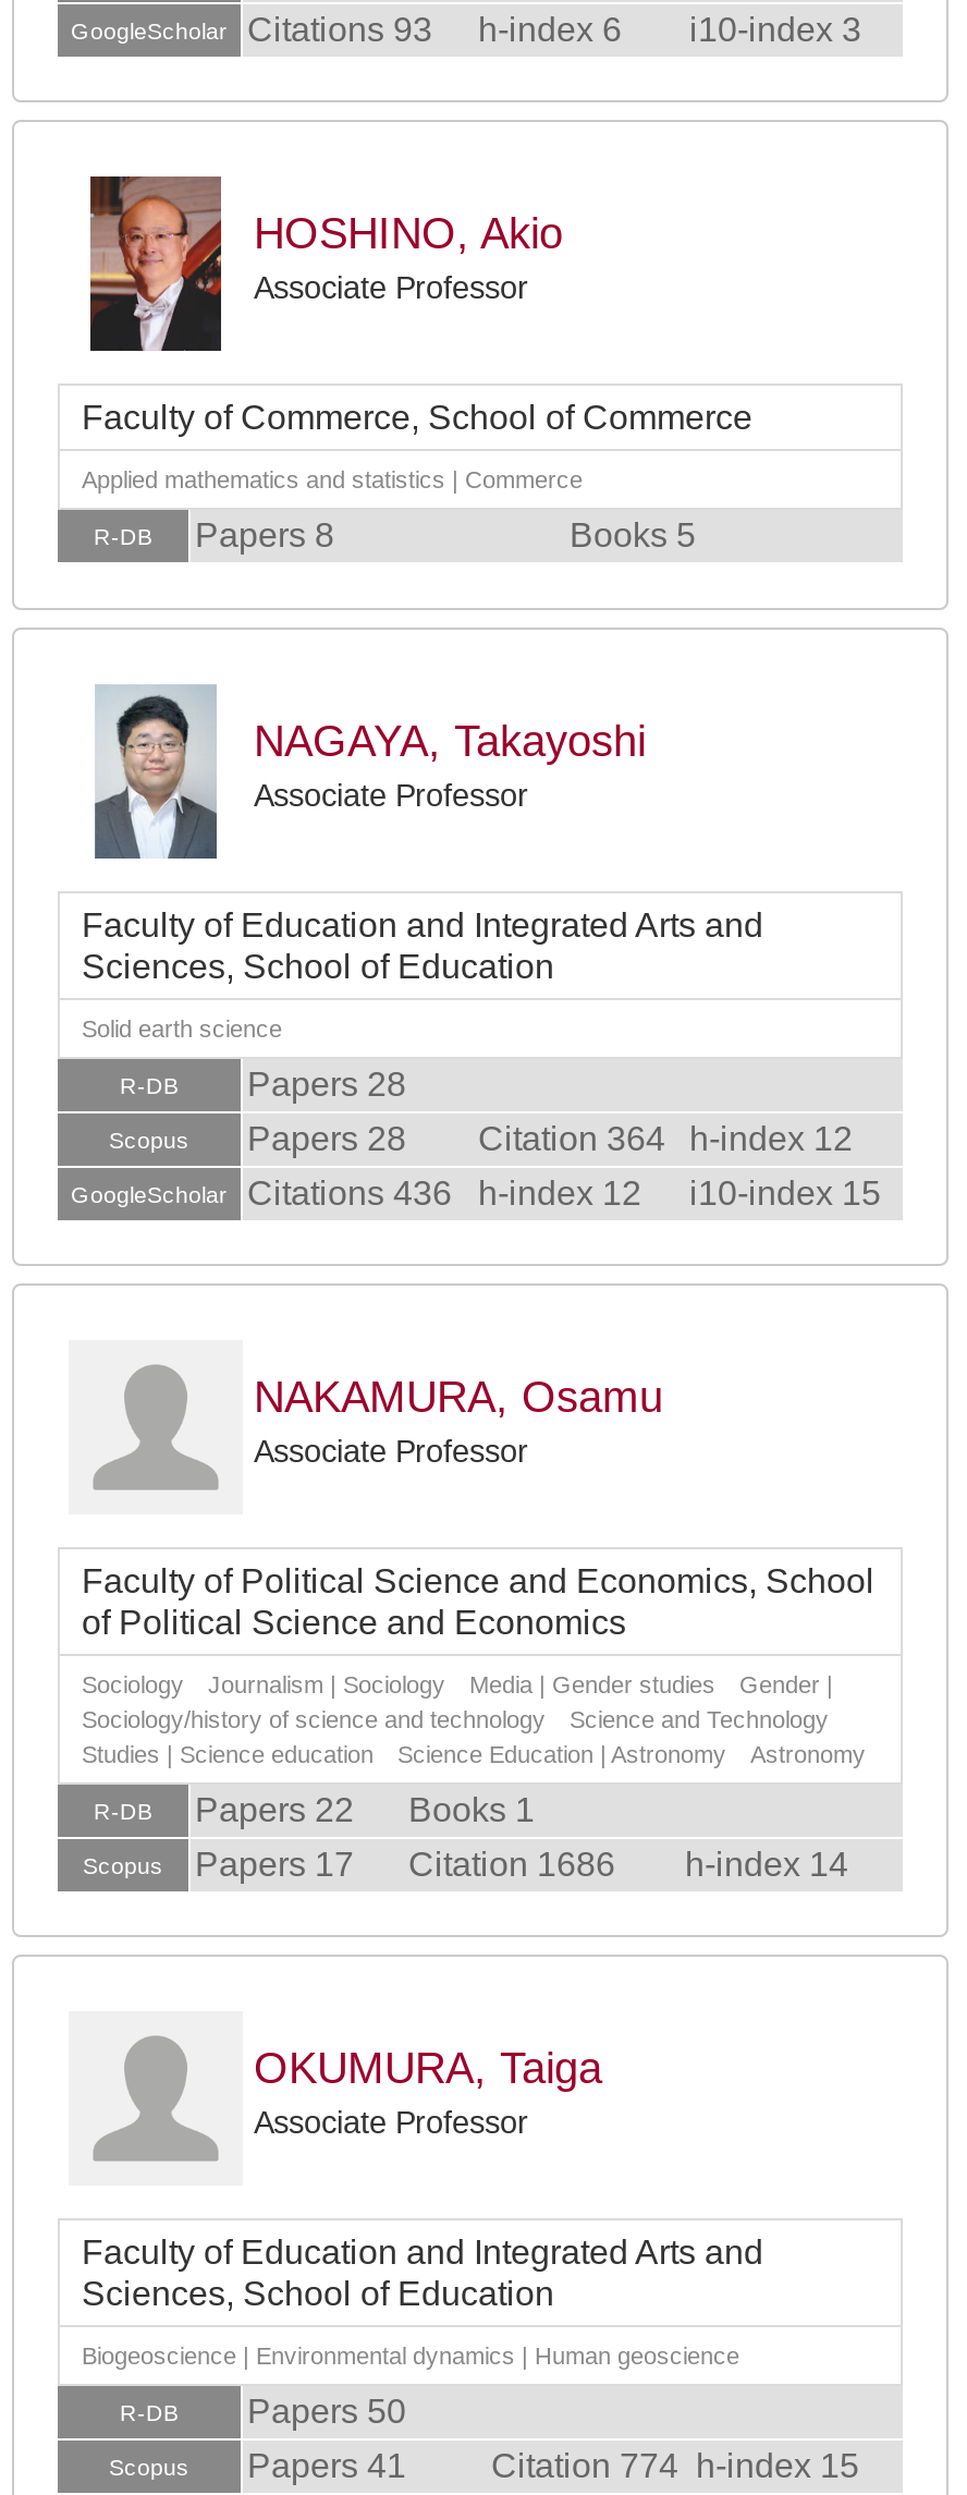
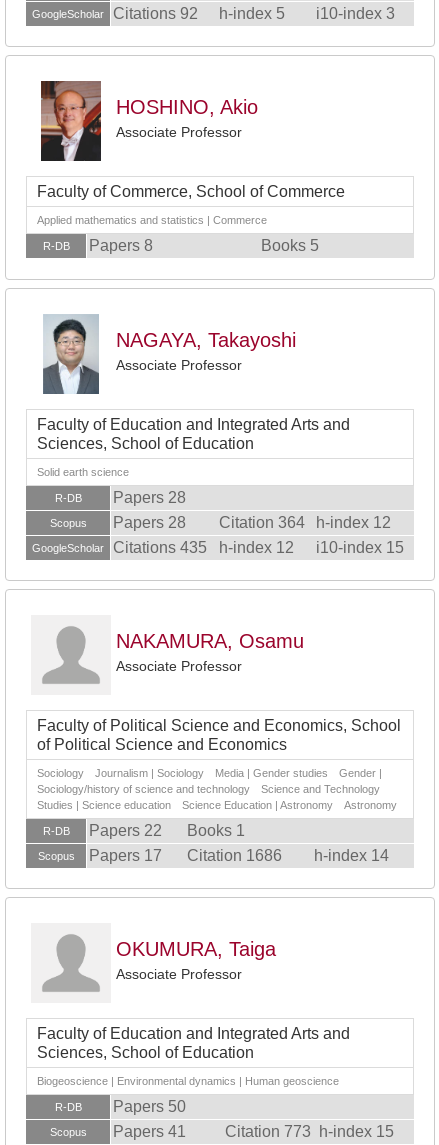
[247,11,432,48] Citations 93 -> [113,5,198,22] Citations 92
[478,11,622,48] h-index 6 -> [219,5,285,22] h-index 5
[71,1175,881,1212] GoogleScholar Citations 436 h-index 12 i10-index 15 -> [32,539,404,556] GoogleScholar Citations 435 h-index 12 i10-index 15
[491,2447,859,2484] Citation 774 h-index 15 -> [225,1123,394,1140] Citation 773 h-index 15

